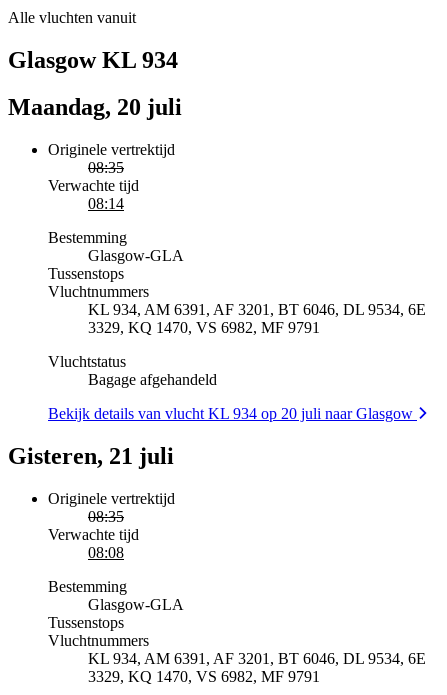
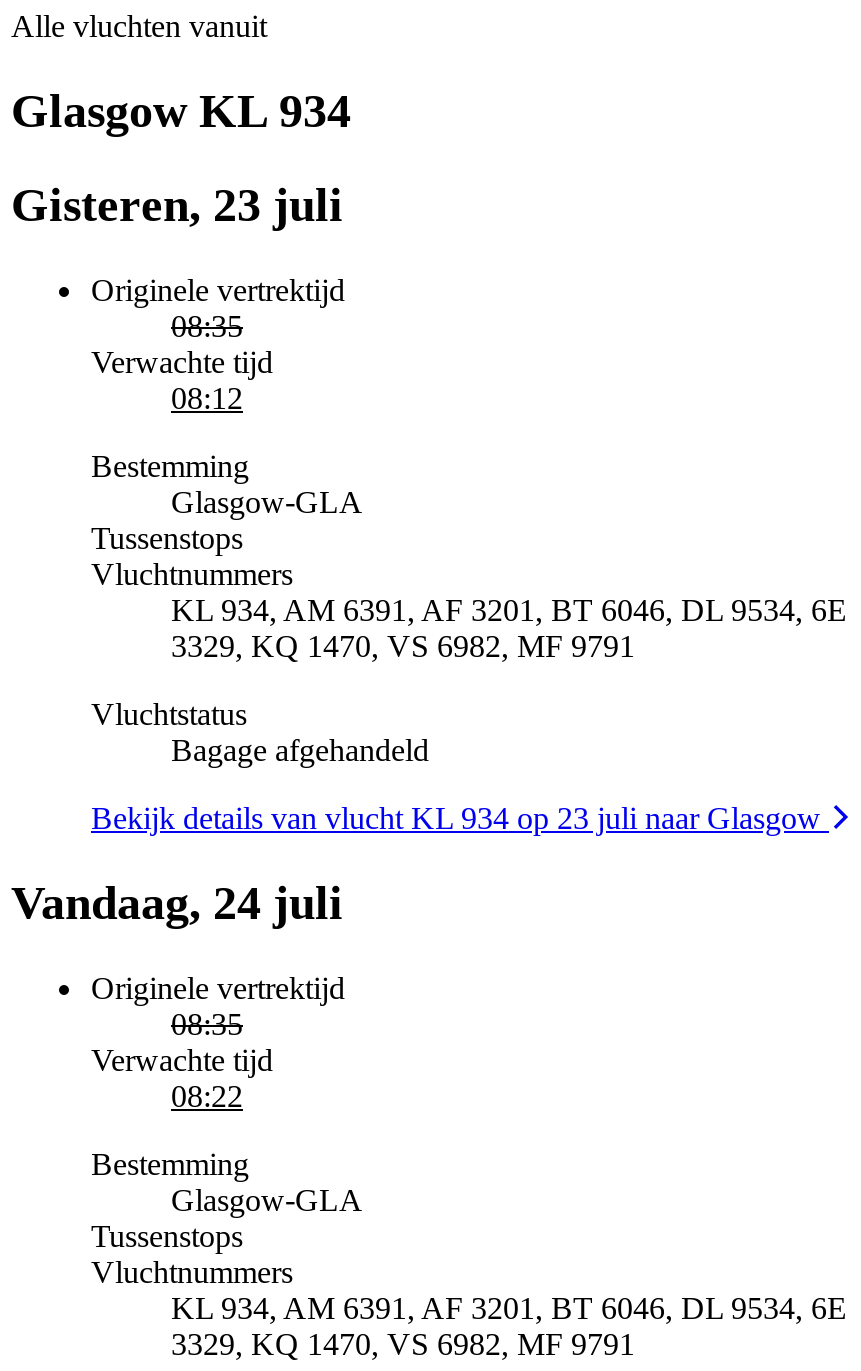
[8,94,182,120] Maandag, 20 juli -> [11,179,343,231] Gisteren, 23 juli
[88,195,124,212] 08:14 -> [171,380,243,414] 08:12
[48,405,417,422] Bekijk details van vlucht KL 934 op 20 juli naar Glasgow -> [91,800,829,834] Bekijk details van vlucht KL 934 op 23 juli naar Glasgow
[8,443,174,469] Gisteren, 21 juli -> [11,876,343,928] Vandaag, 24 juli
[88,543,124,560] 08:08 -> [171,1078,243,1112] 08:22

